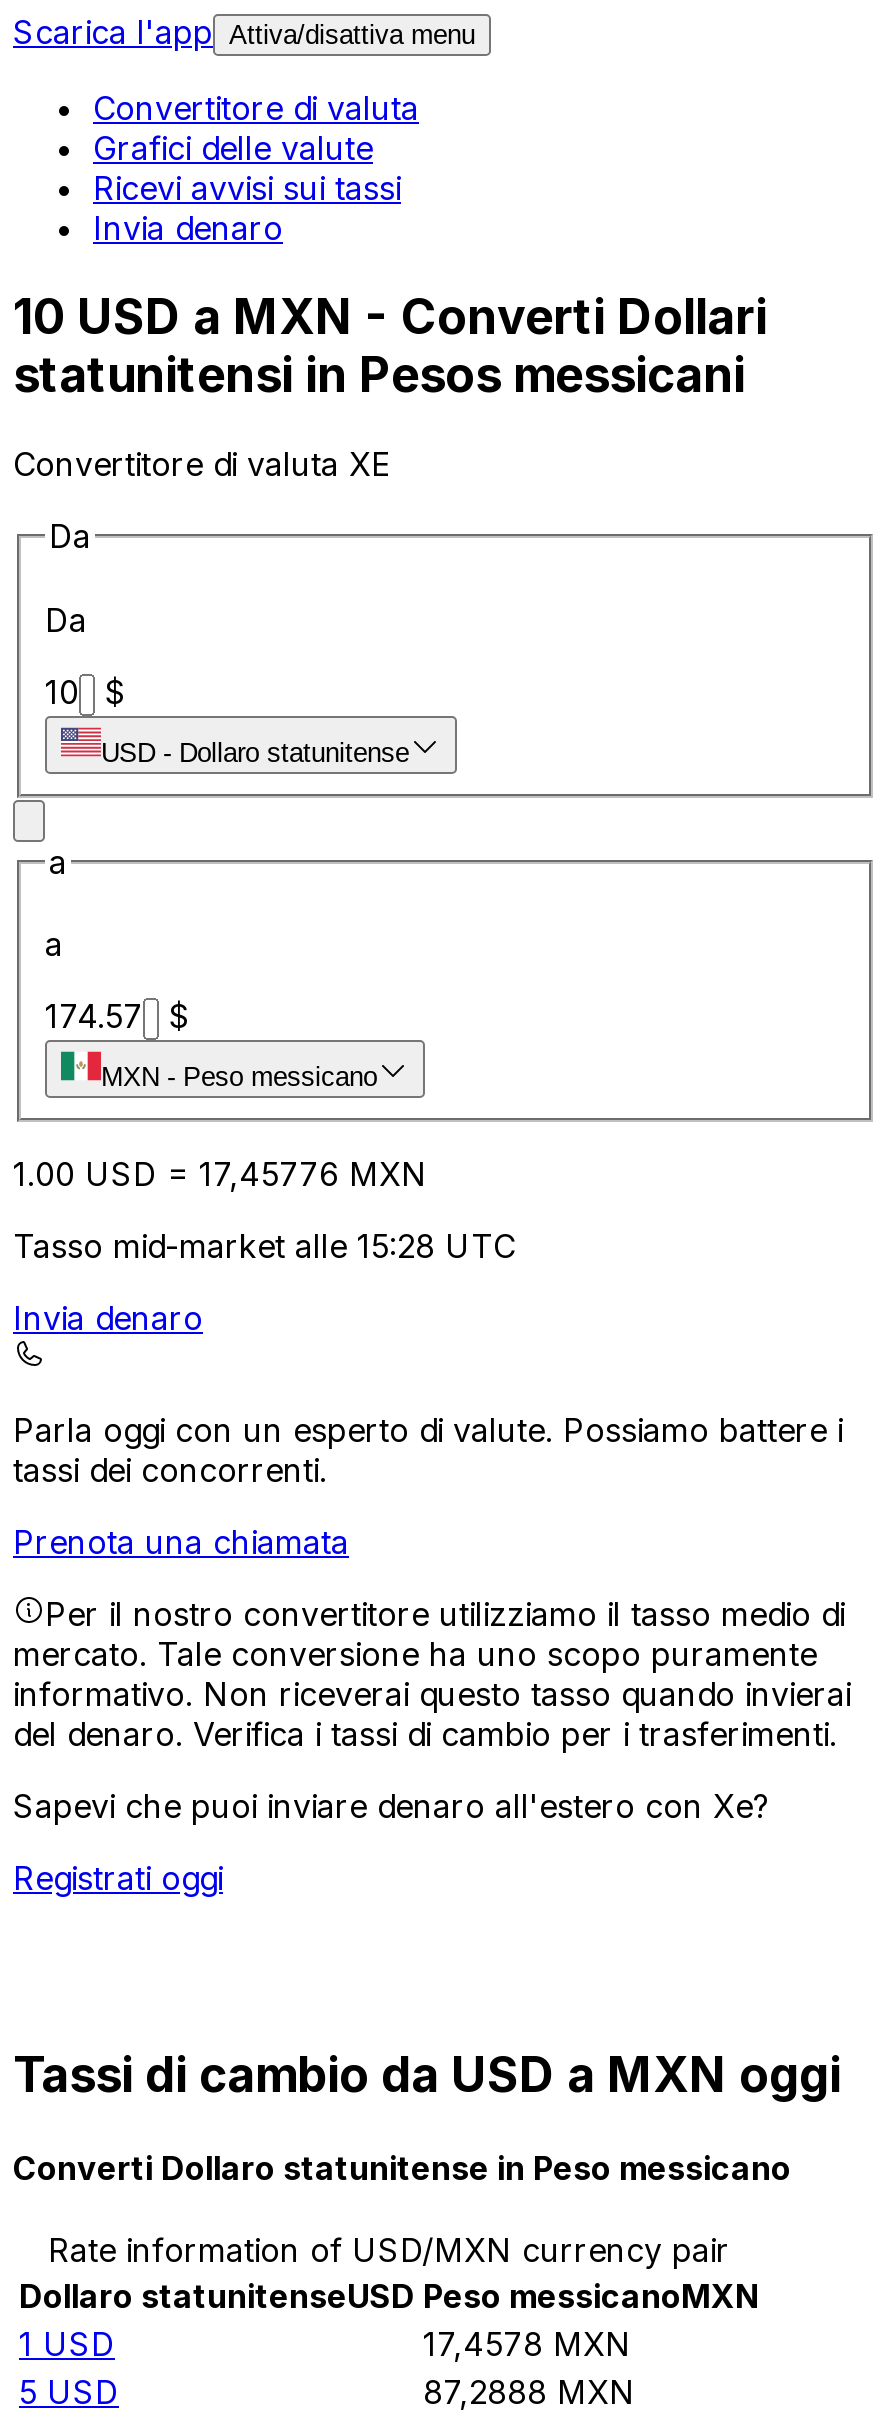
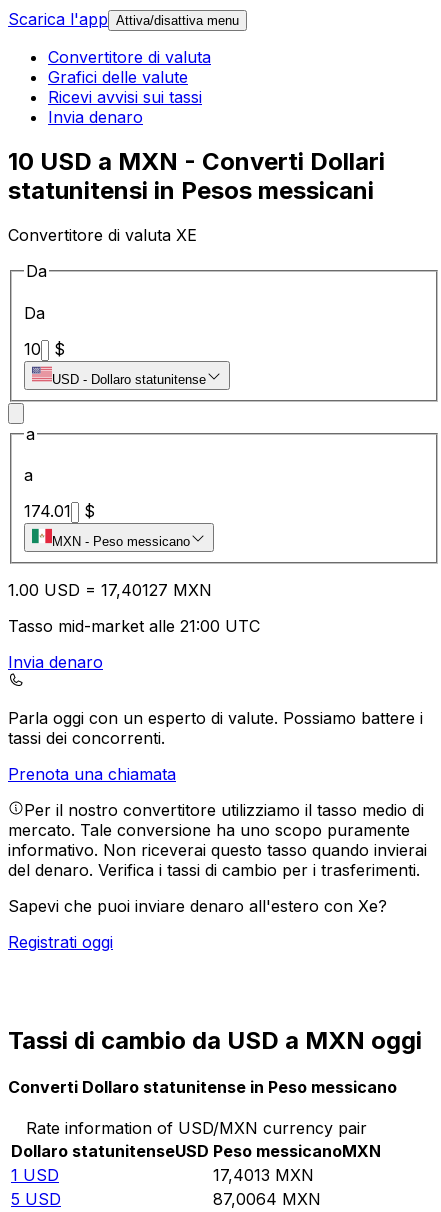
[45,997,191,1037] 174.57 $ -> [24,501,95,521] 174.01 $
[13,1155,427,1195] 1.00 USD = 17,45776 MXN -> [8,580,212,600] 1.00 USD = 17,40127 MXN
[13,1227,515,1267] Tasso mid-market alle 15:28 UTC -> [8,616,260,636] Tasso mid-market alle 21:00 UTC
[423,2324,631,2364] 17,4578 MXN -> [213,1165,314,1185] 17,4013 MXN
[423,2372,635,2412] 87,2888 MXN -> [213,1189,321,1209] 87,0064 MXN

